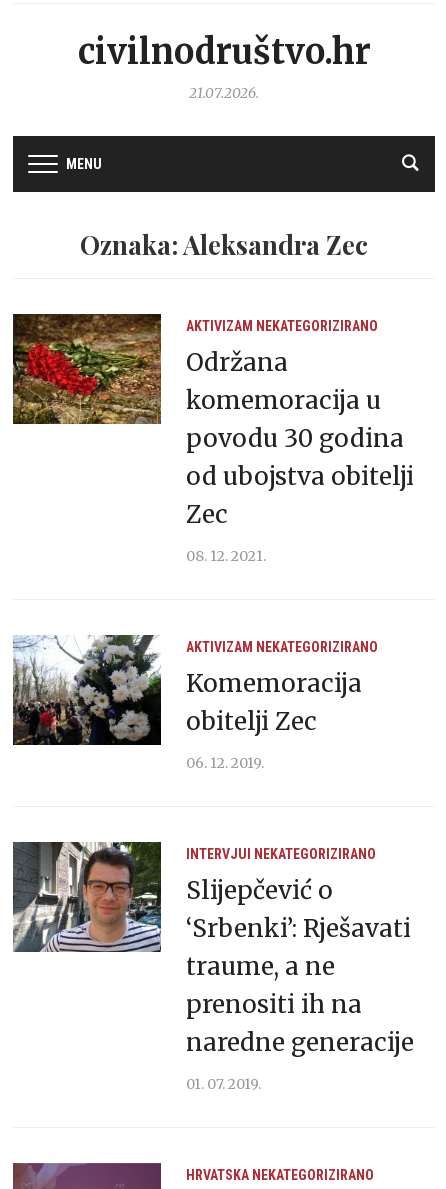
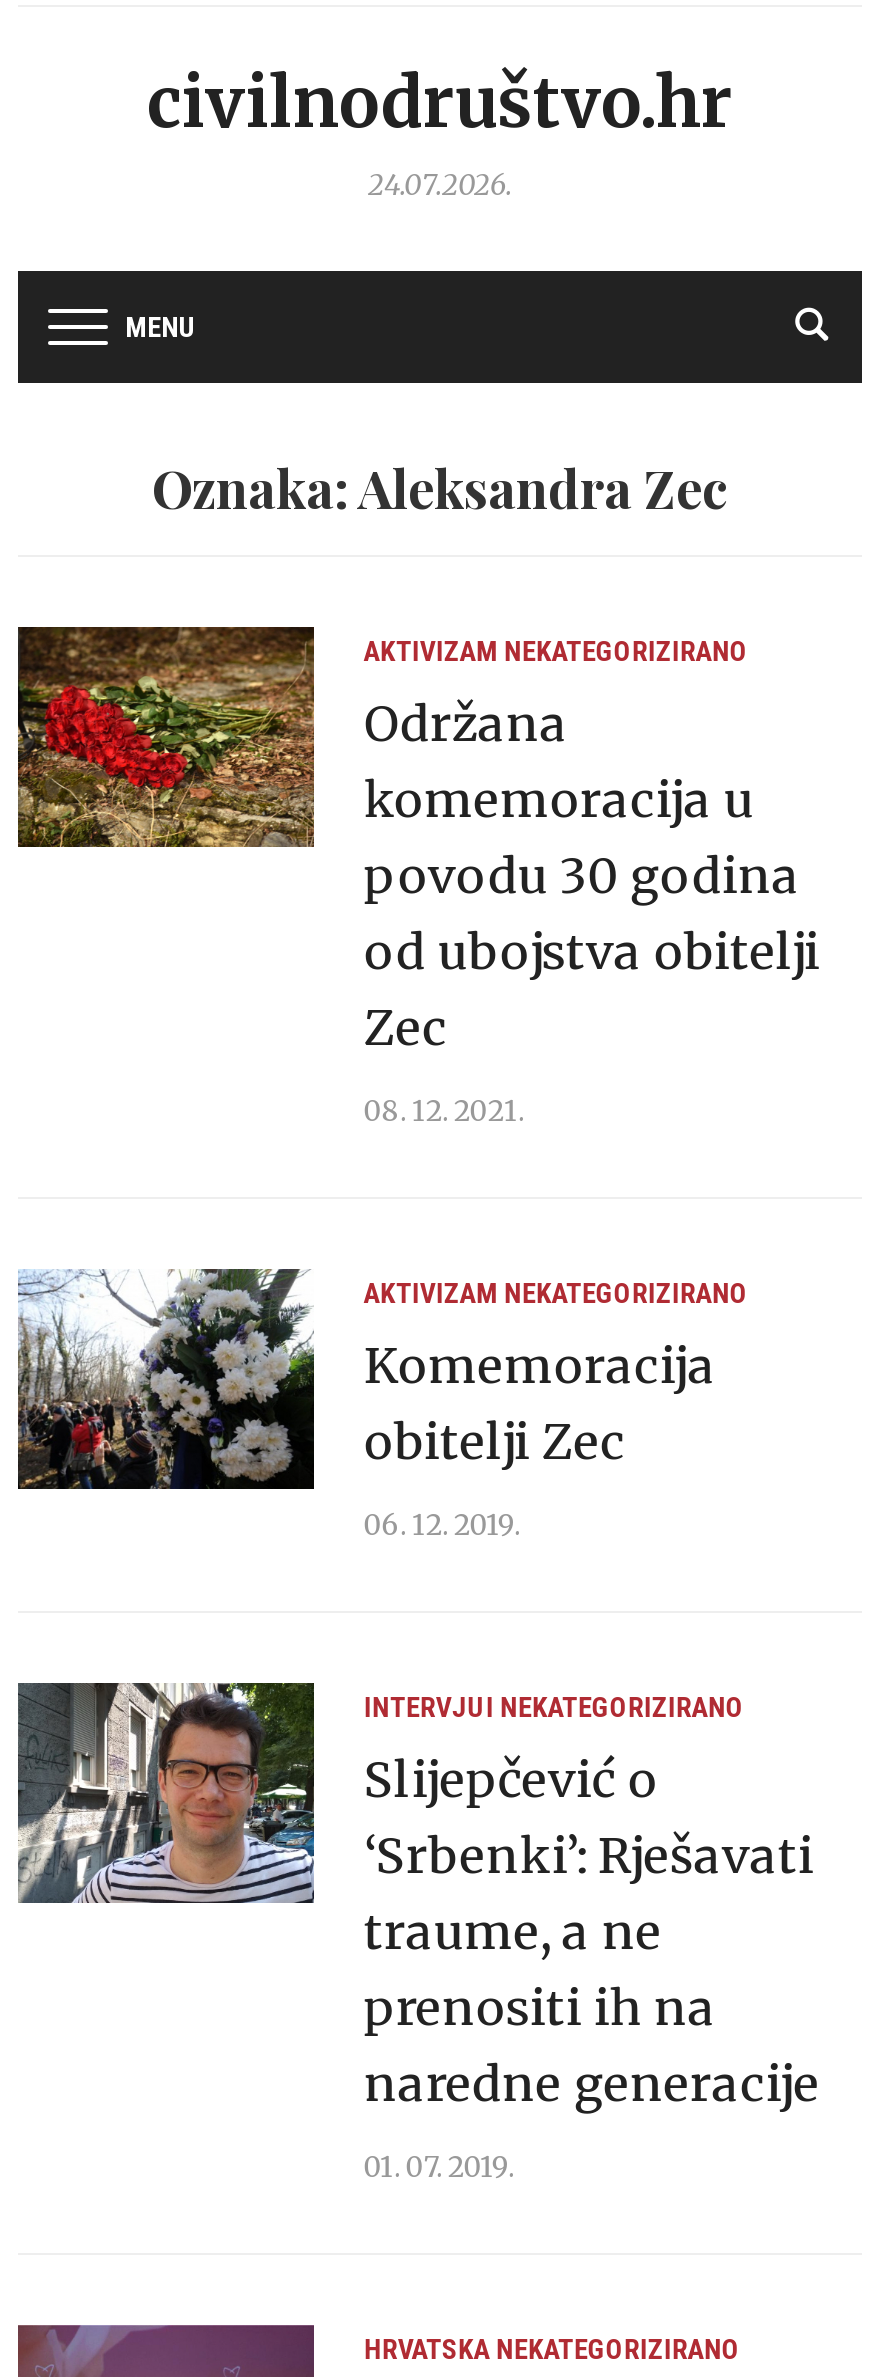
[189,84,259,102] 21.07.2026. -> [368,167,512,203] 24.07.2026.

